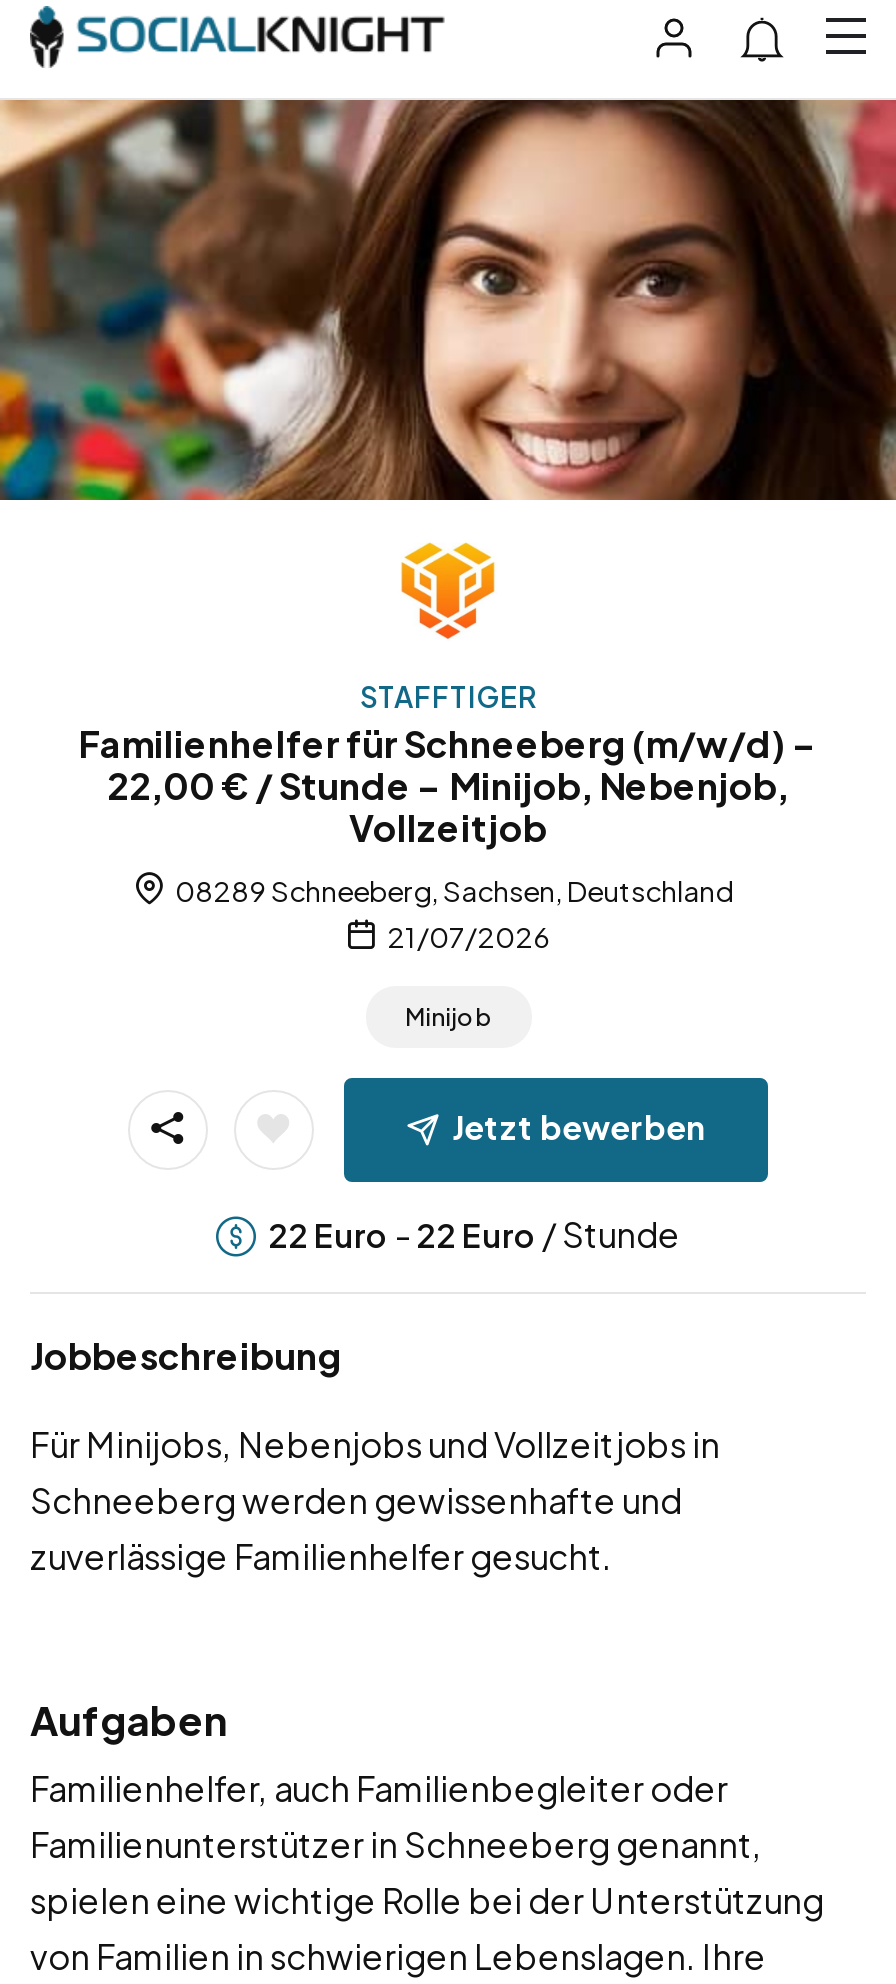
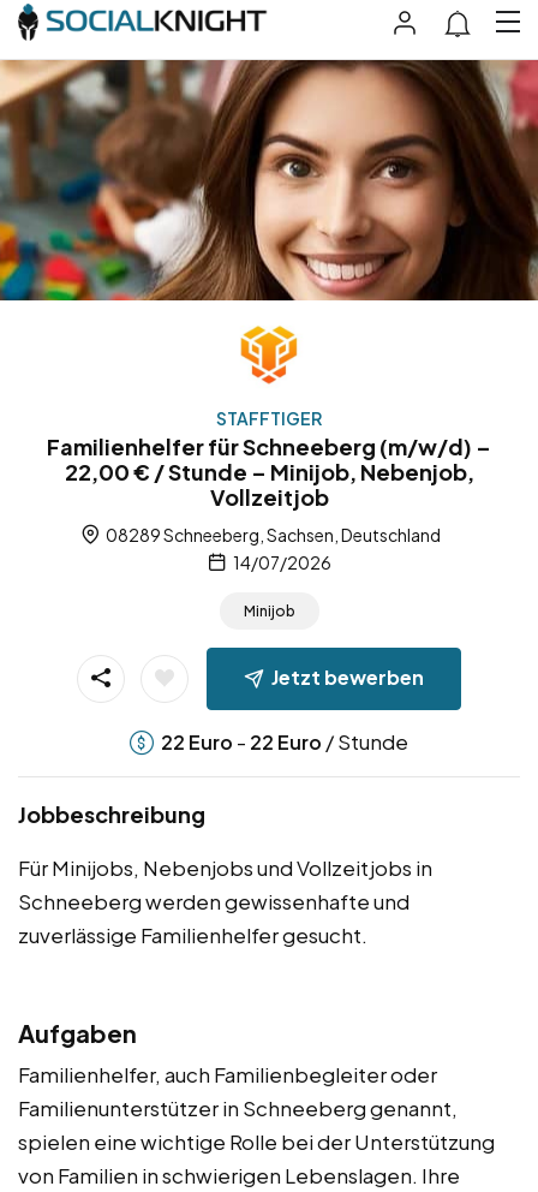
[383,918,551,954] 21/07/2026 -> [230,551,331,573] 14/07/2026

